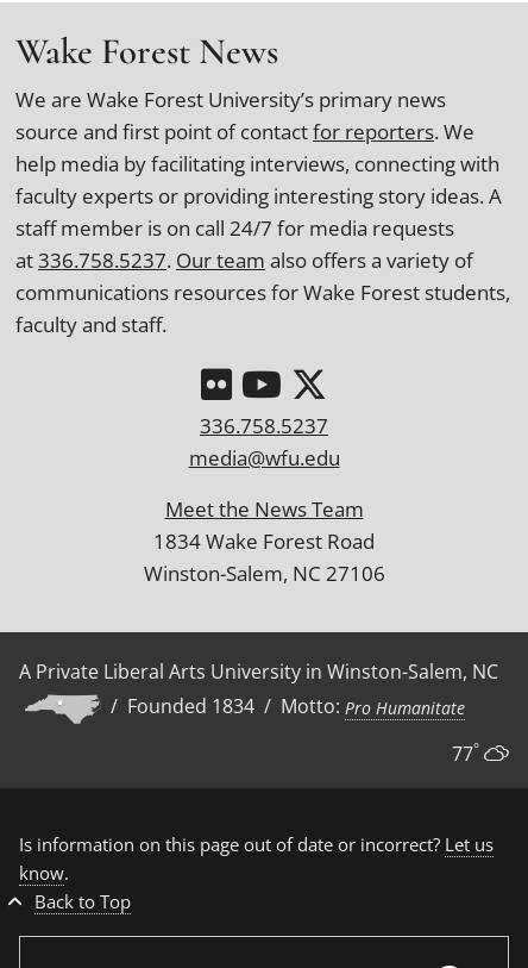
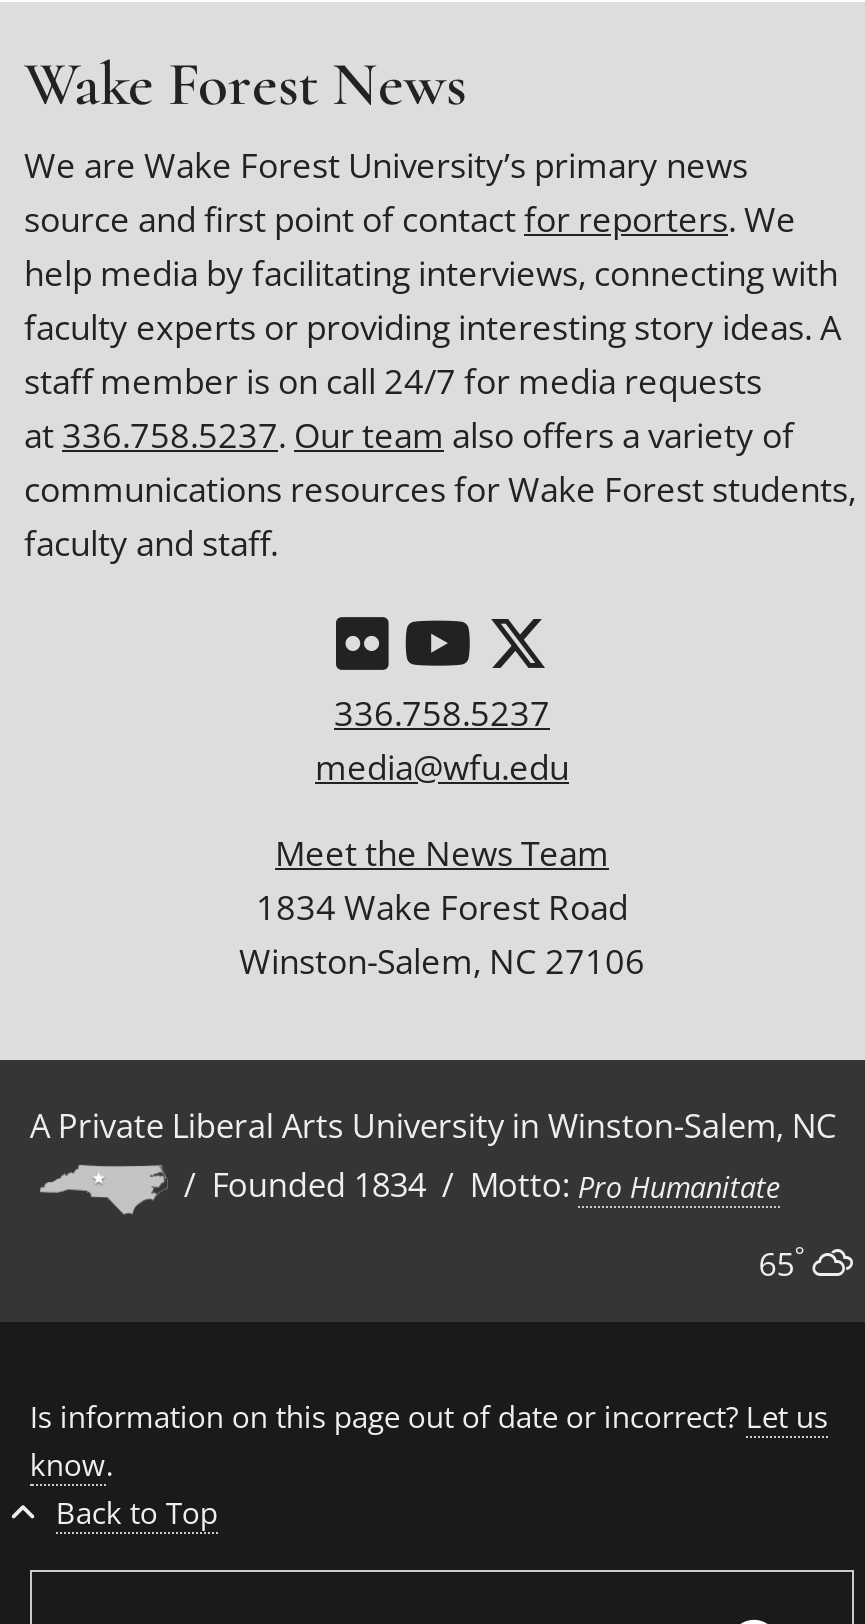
[452,738,479,767] 77° -> [758,1238,804,1286] 65°

